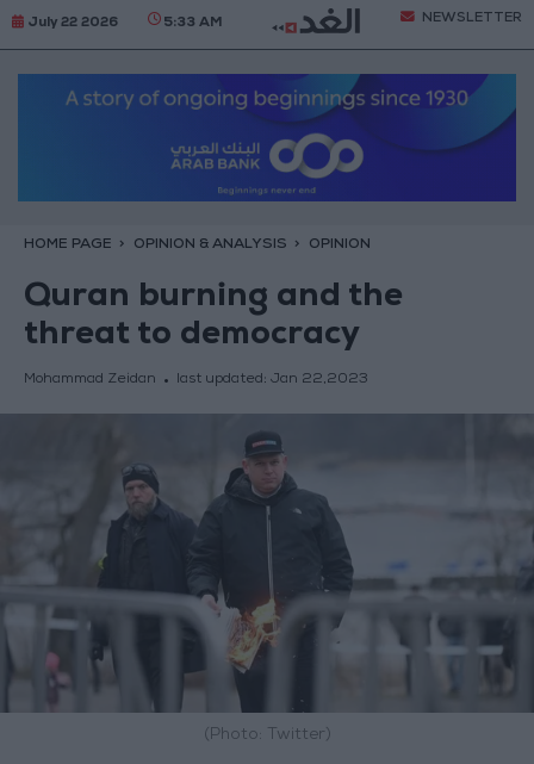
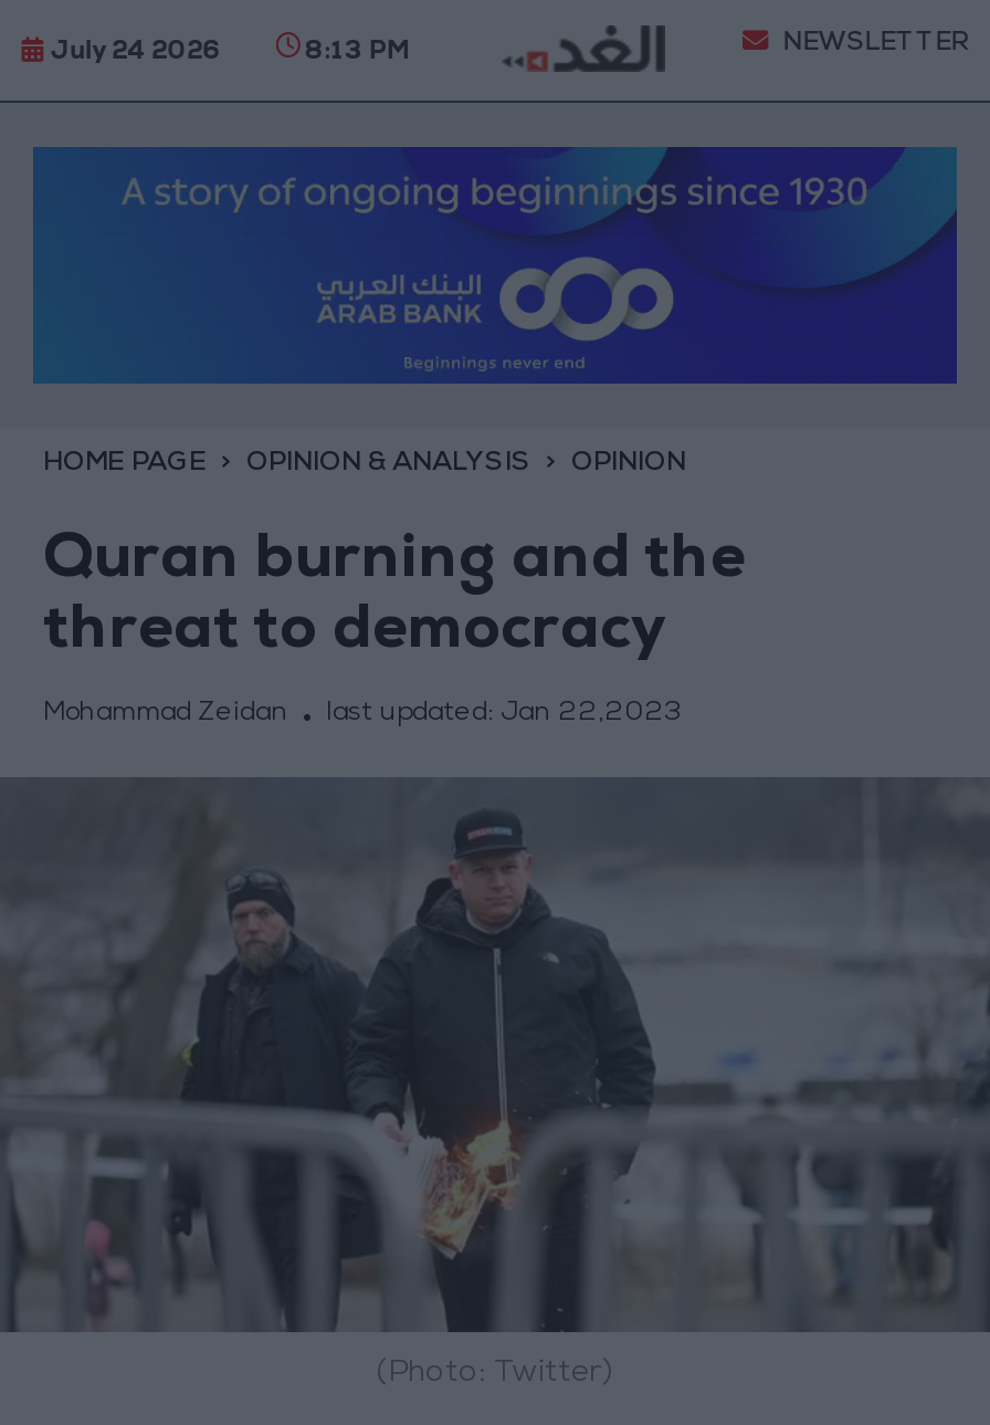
[24,16,222,29] July 22 2026 | 5:33 AM -> [44,40,411,65] July 24 2026 | 8:13 PM

